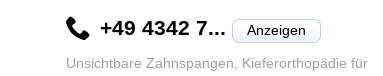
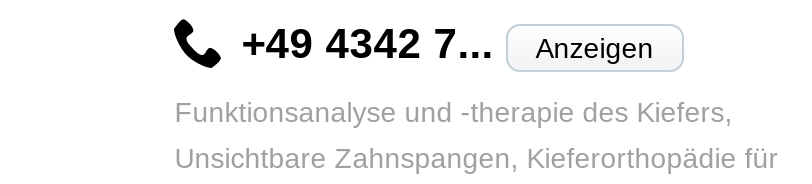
none -> [174,96,732,128] Funktionsanalyse und -therapie des Kiefers,

